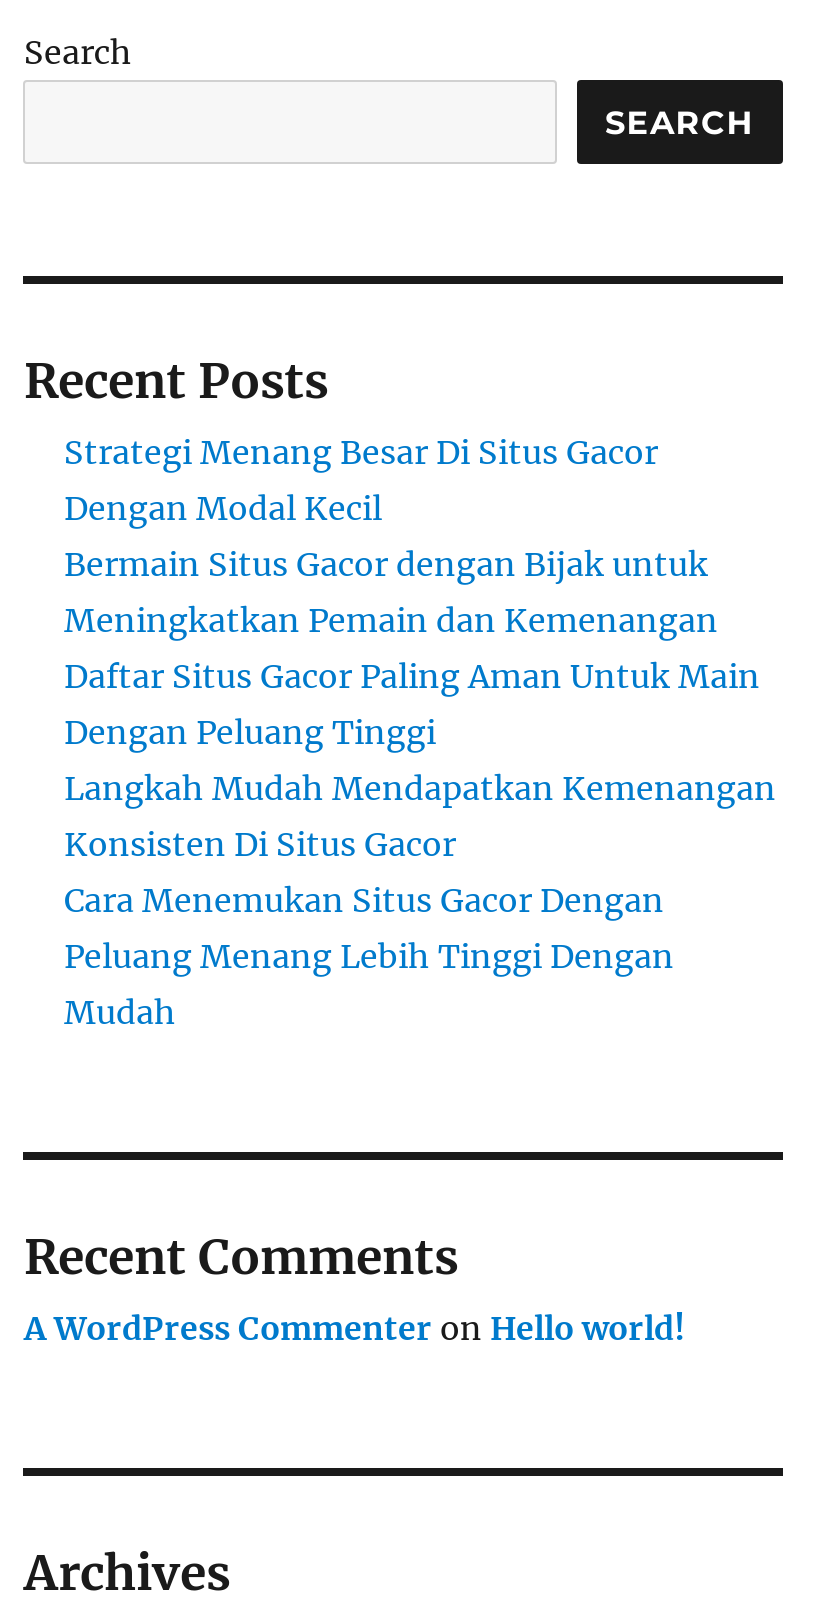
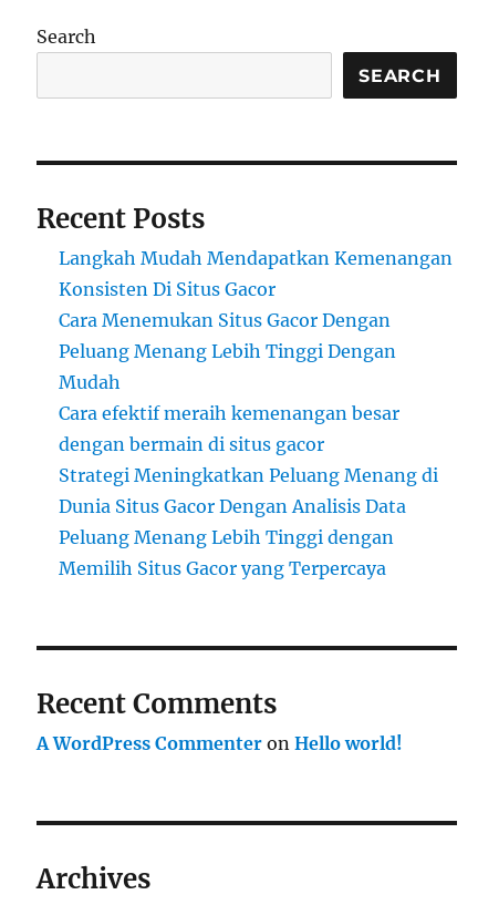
[64,432,760,752] Strategi Menang Besar Di Situs Gacor | Dengan Modal Kecil | Bermain Situs Gacor dengan Bijak untuk | Meningkatkan Pemain dan Kemenangan | Daftar Situs Gacor Paling Aman Untuk Main | Dengan Peluang Tinggi -> none
moved [64,768,776,1032] -> [59,247,453,393]: Langkah Mudah Mendapatkan Kemenangan | Konsisten Di Situs Gacor | Cara Menemukan Situs Gacor Dengan | Peluang Menang Lebih Tinggi Dengan | Mudah
none -> [59,402,439,579] Cara efektif meraih kemenangan besar | dengan bermain di situs gacor | Strategi Meningkatkan Peluang Menang di | Dunia Situs Gacor Dengan Analisis Data | Peluang Menang Lebih Tinggi dengan | Memilih Situs Gacor yang Terpercaya

